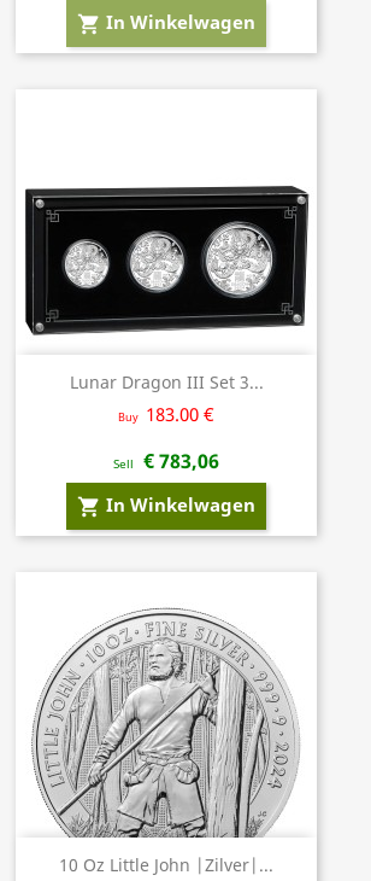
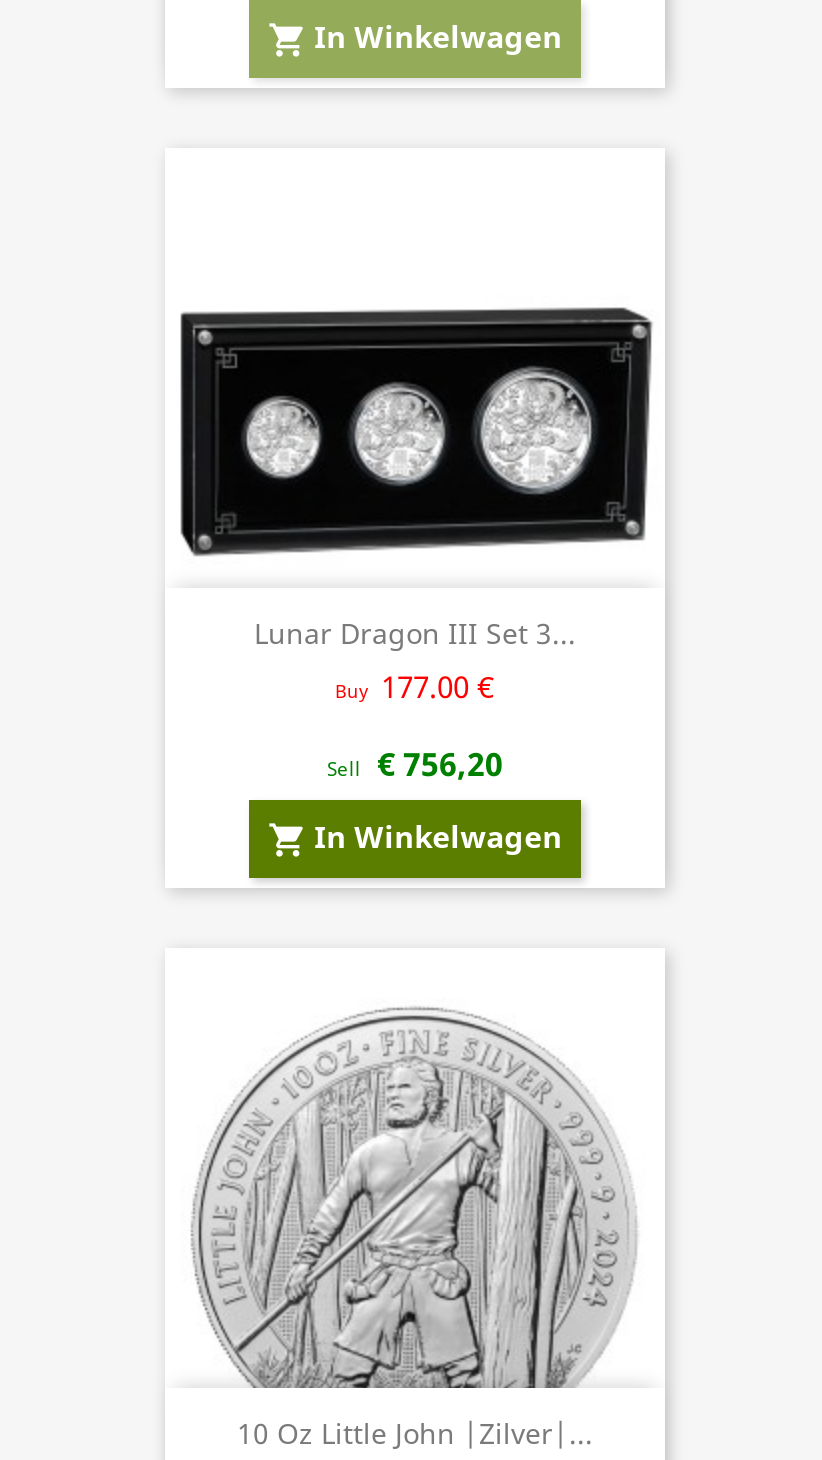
[118,401,214,426] Buy 183.00 € -> [335,665,495,705] Buy 177.00 €
[113,447,219,474] Sell € 783,06 -> [327,741,503,785] Sell € 756,20

